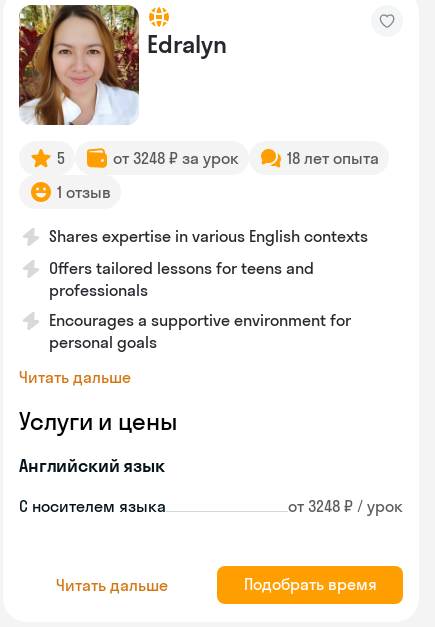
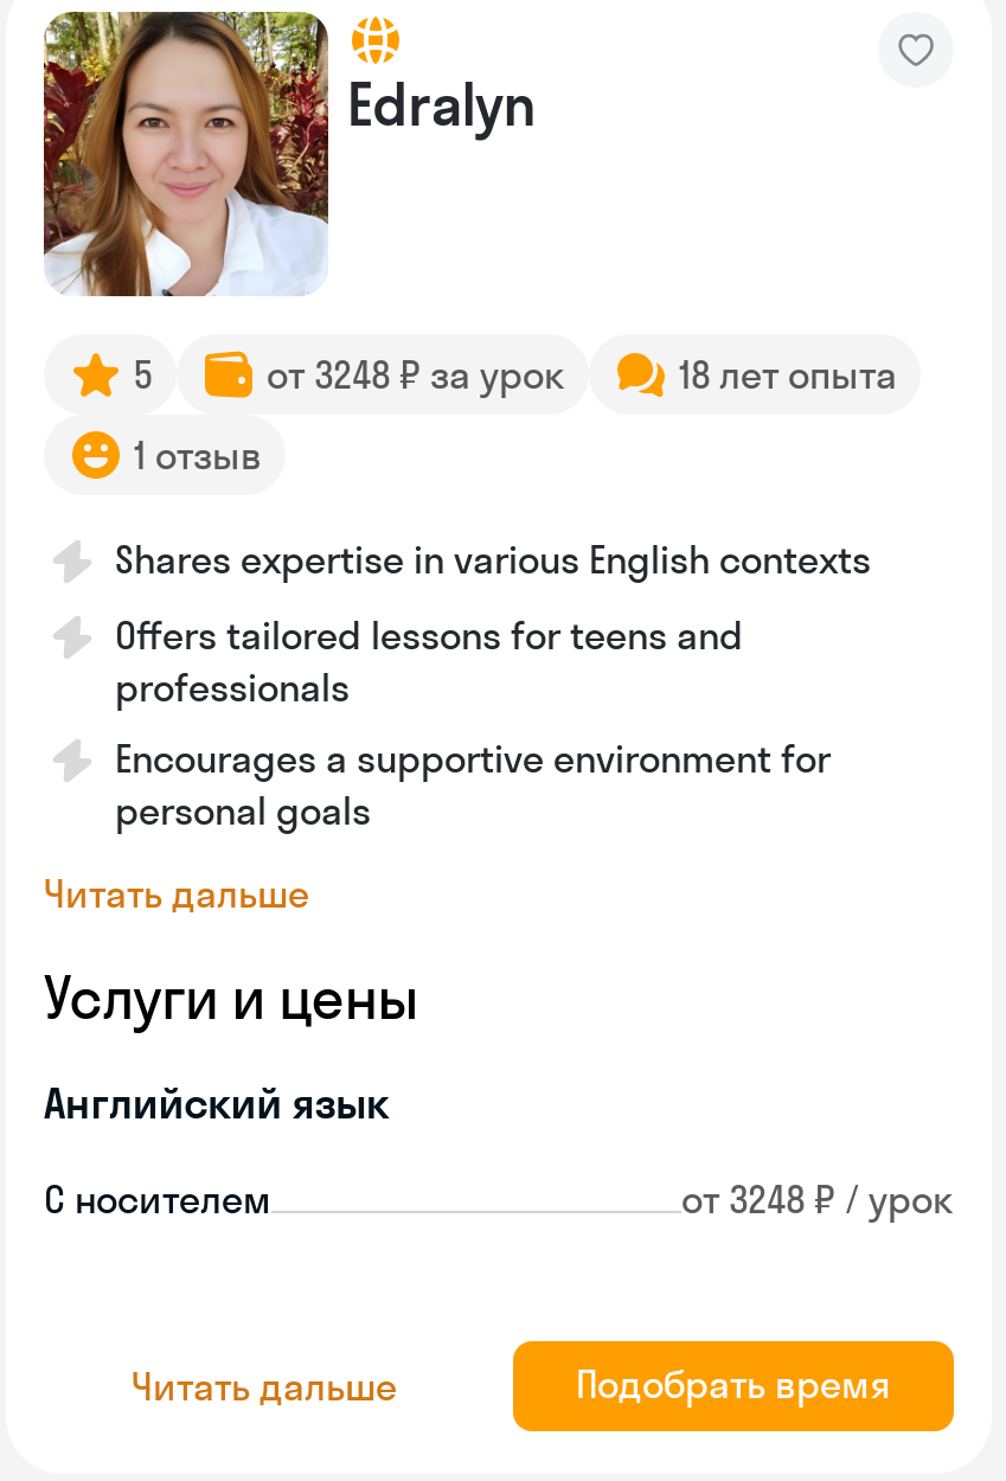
[19,496,166,516] С носителем языка -> [44,1175,271,1223] С носителем

